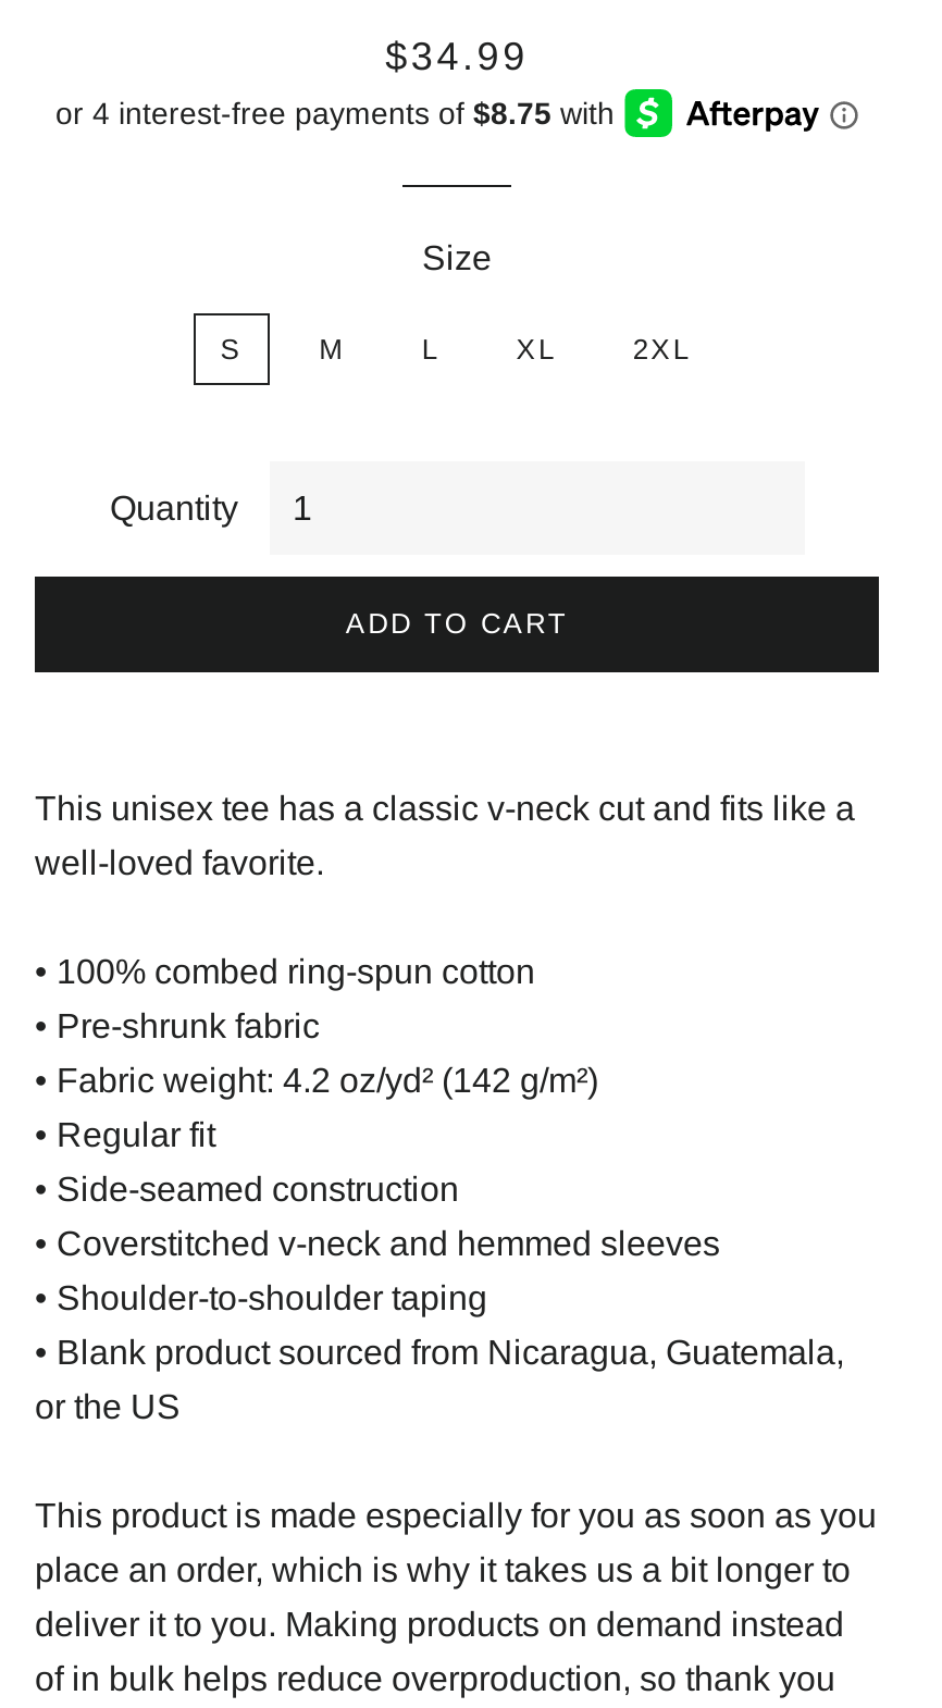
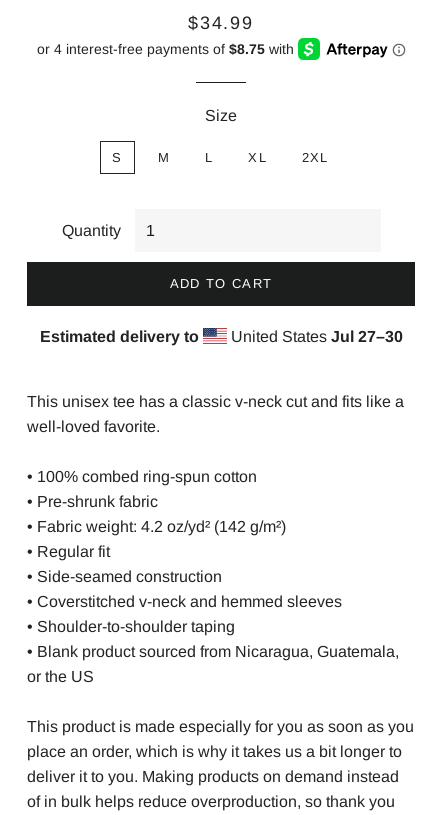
none -> [39,328,402,345] Estimated delivery to | United States Jul 27–30

